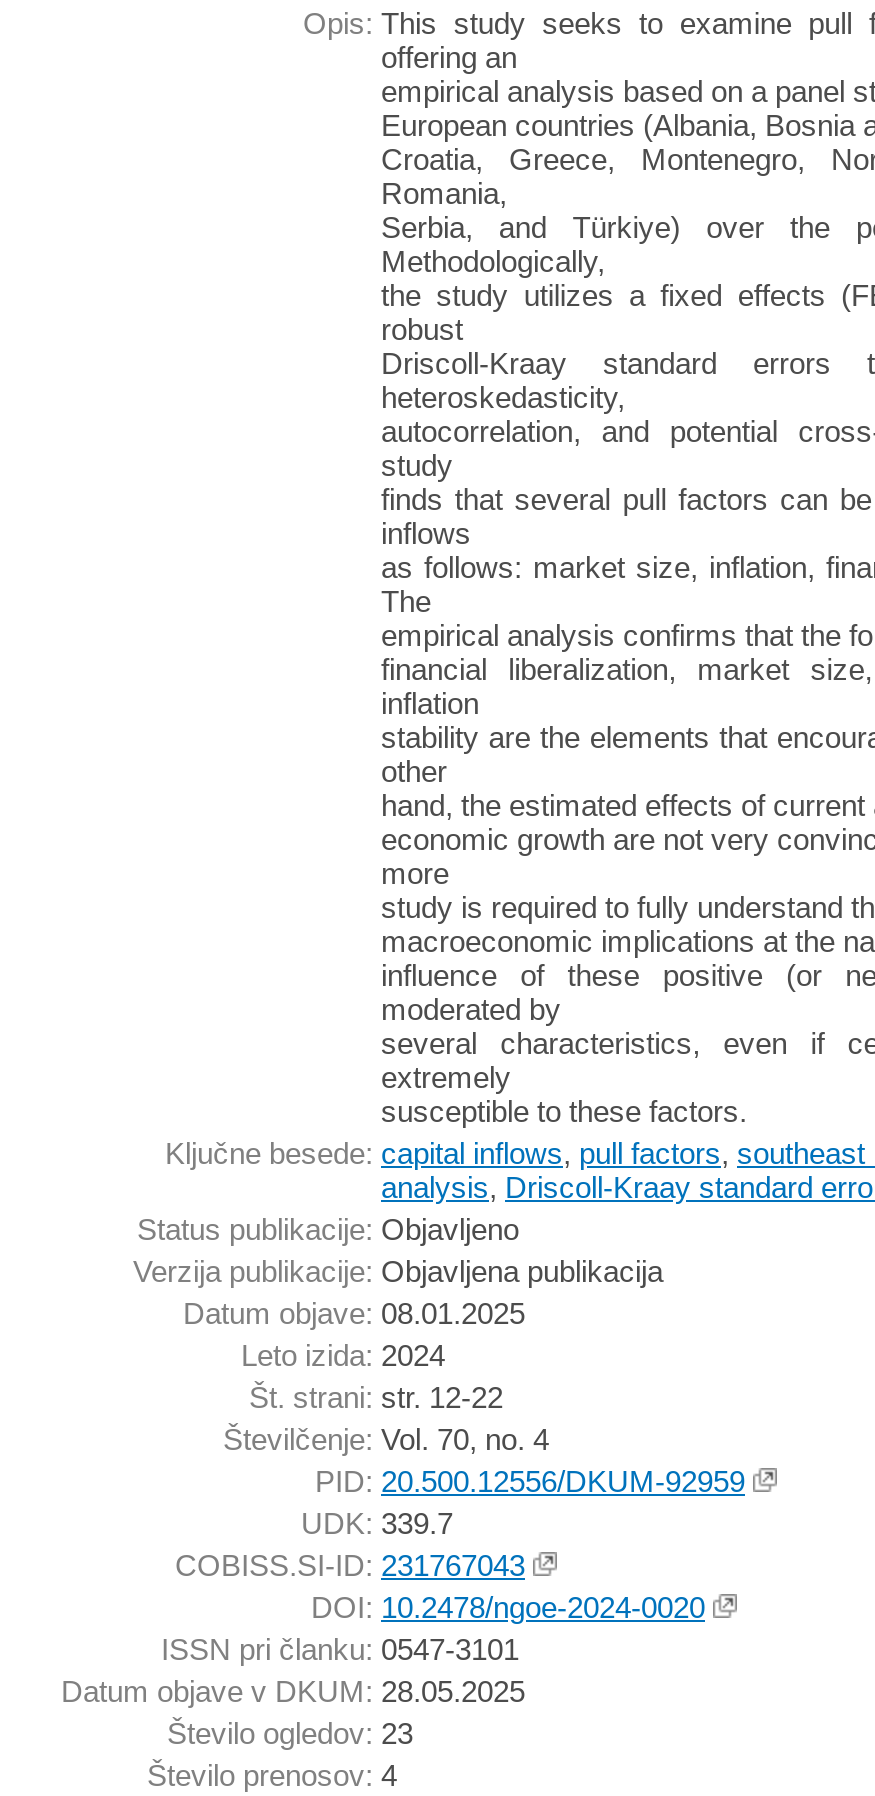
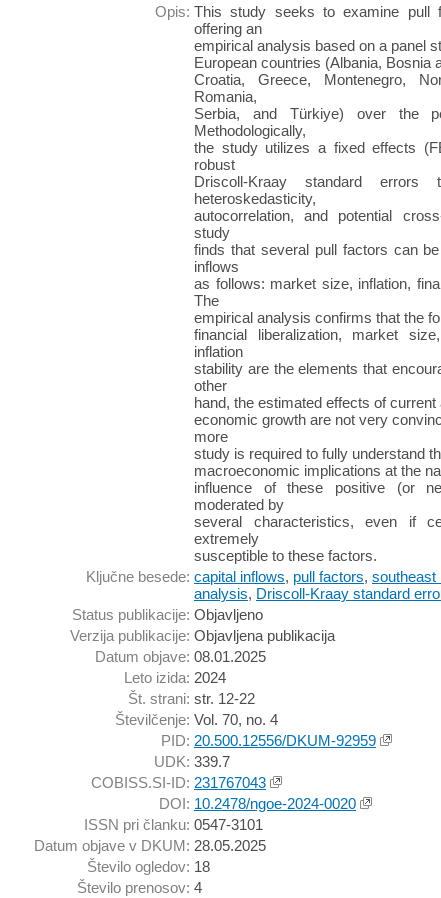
[167,1716,413,1750] Število ogledov: 23 -> [87,858,210,875] Število ogledov: 18

